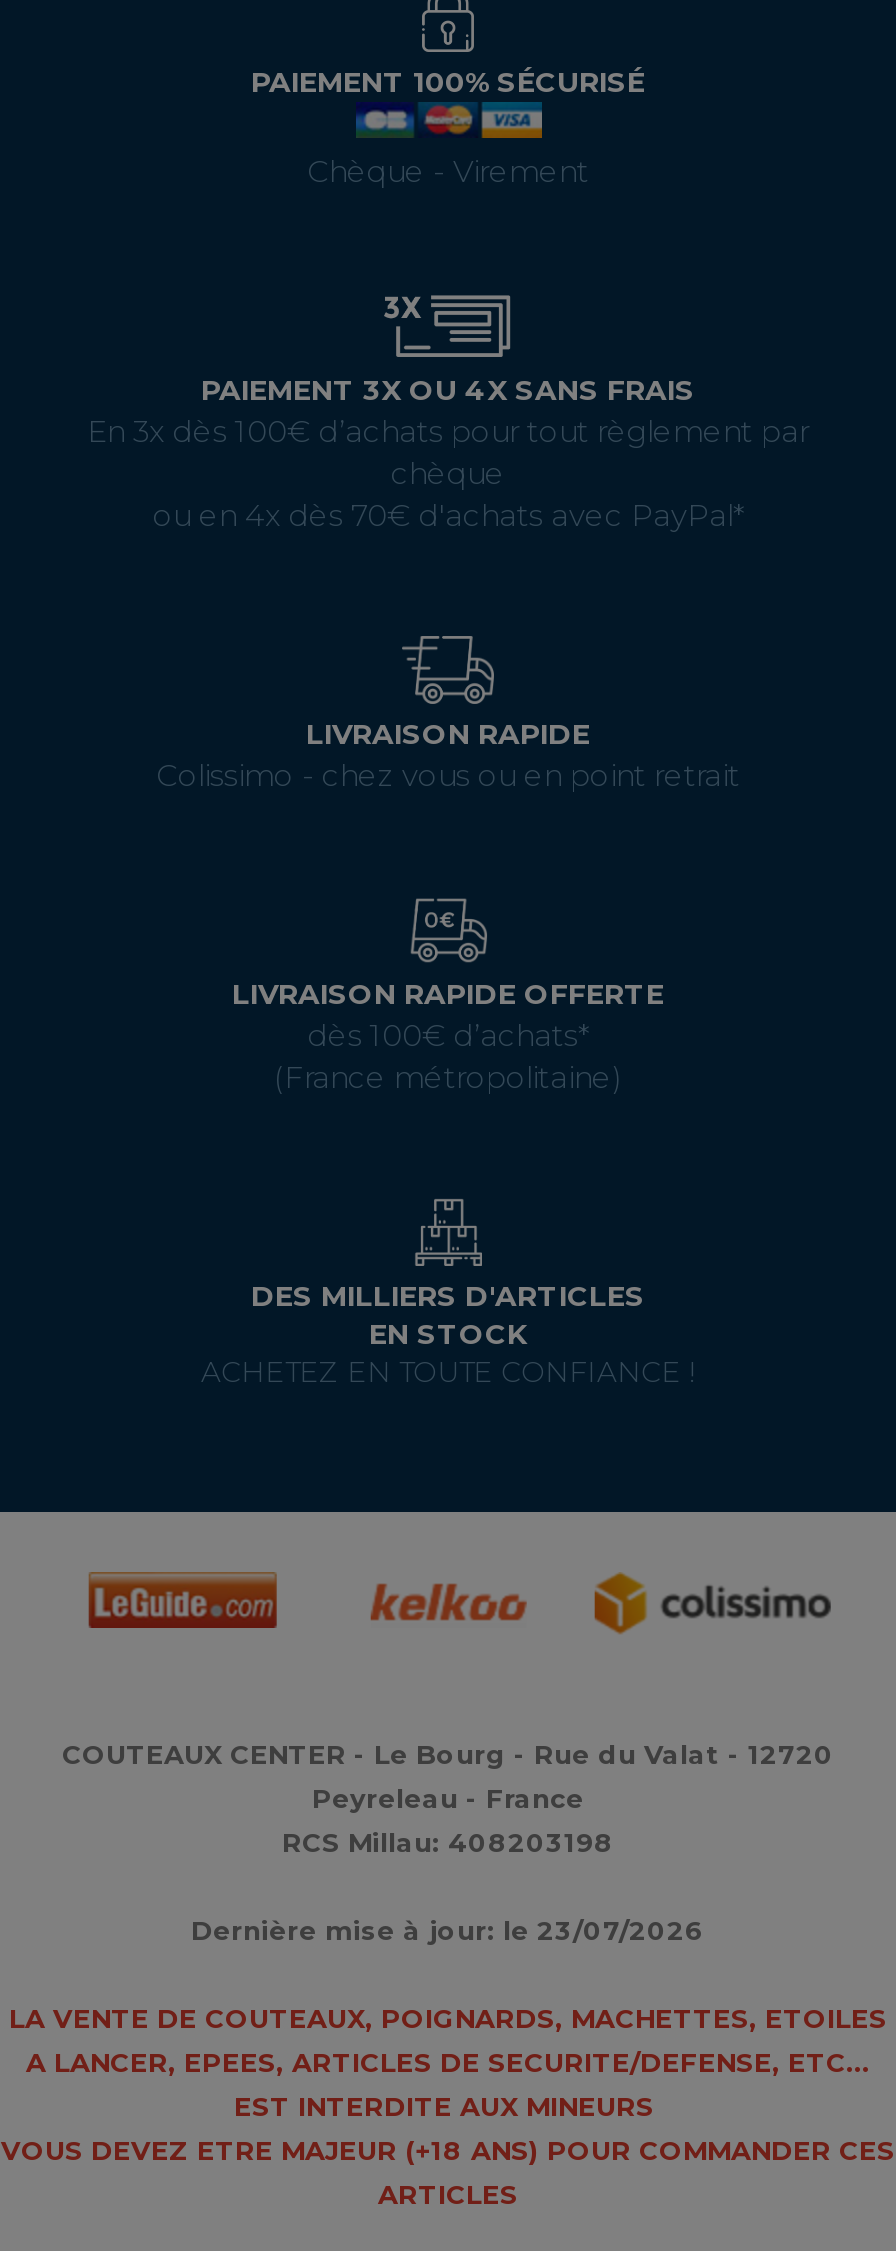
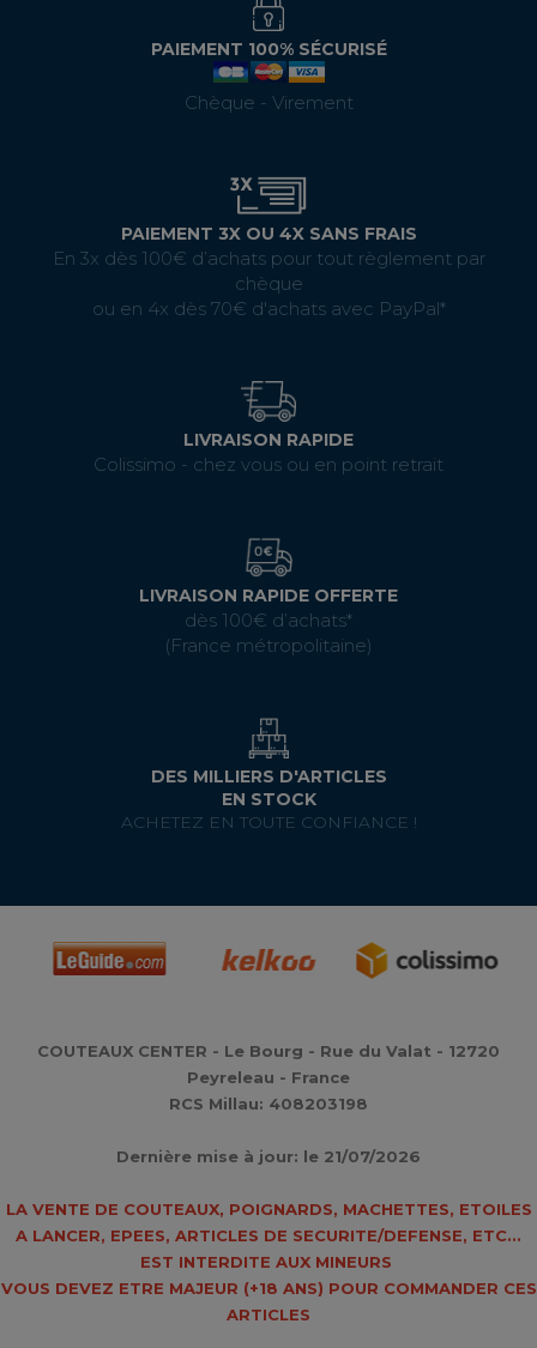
[191,1913,705,1945] Dernière mise à jour: le 23/07/2026 -> [116,1146,421,1165] Dernière mise à jour: le 21/07/2026

